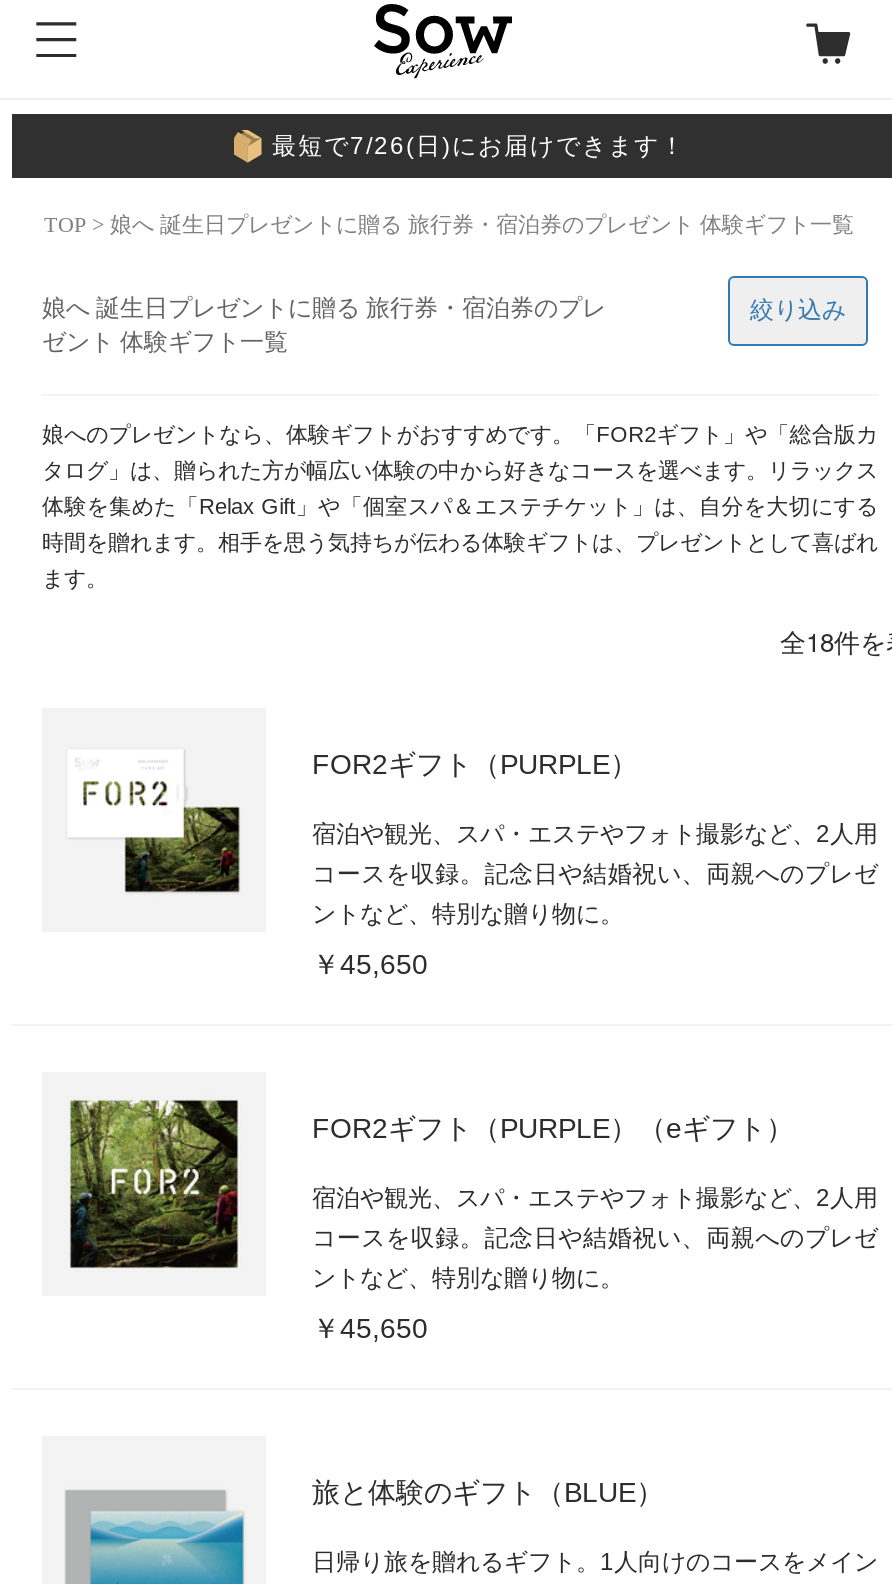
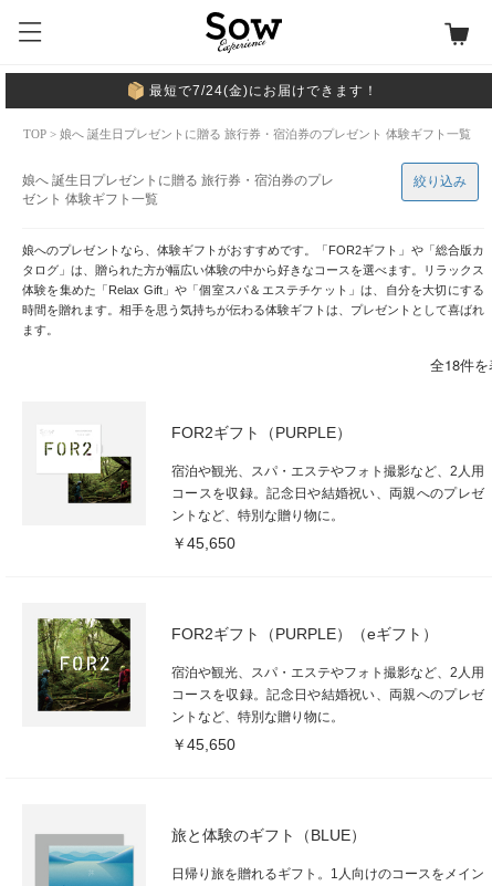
[272,132,686,160] 最短で7/26(日)にお届けできます！ -> [149,83,378,98] 最短で7/24(金)にお届けできます！

